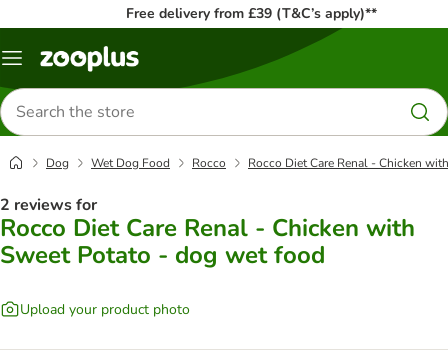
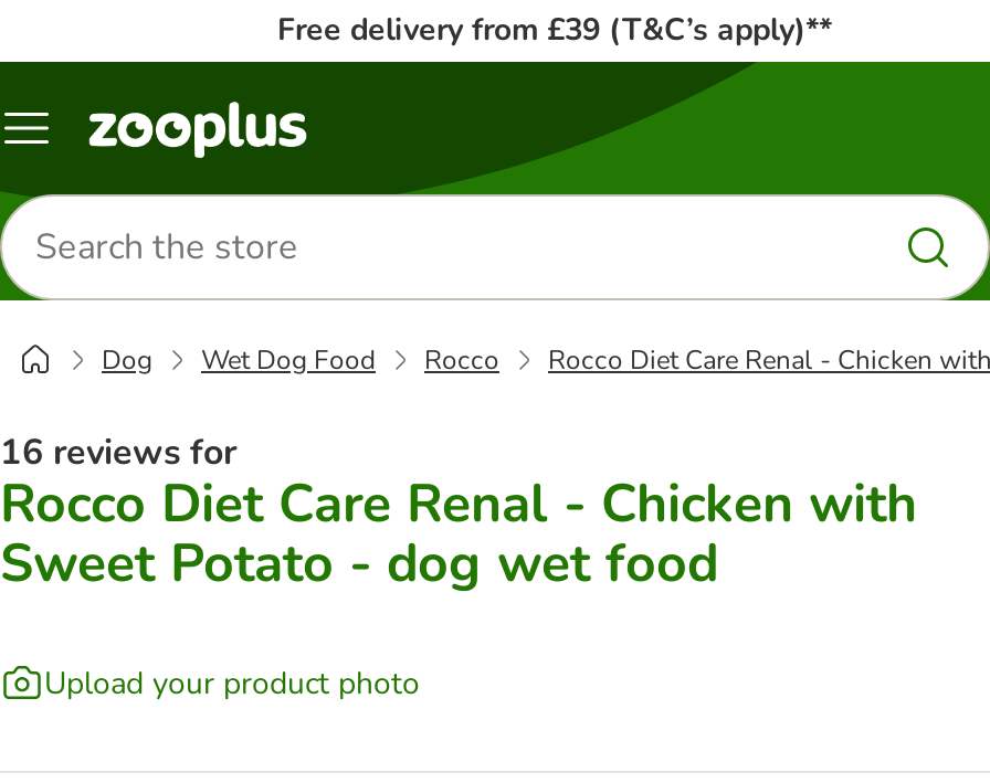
[0,194,97,216] 2 reviews for -> [0,428,236,477] 16 reviews for

